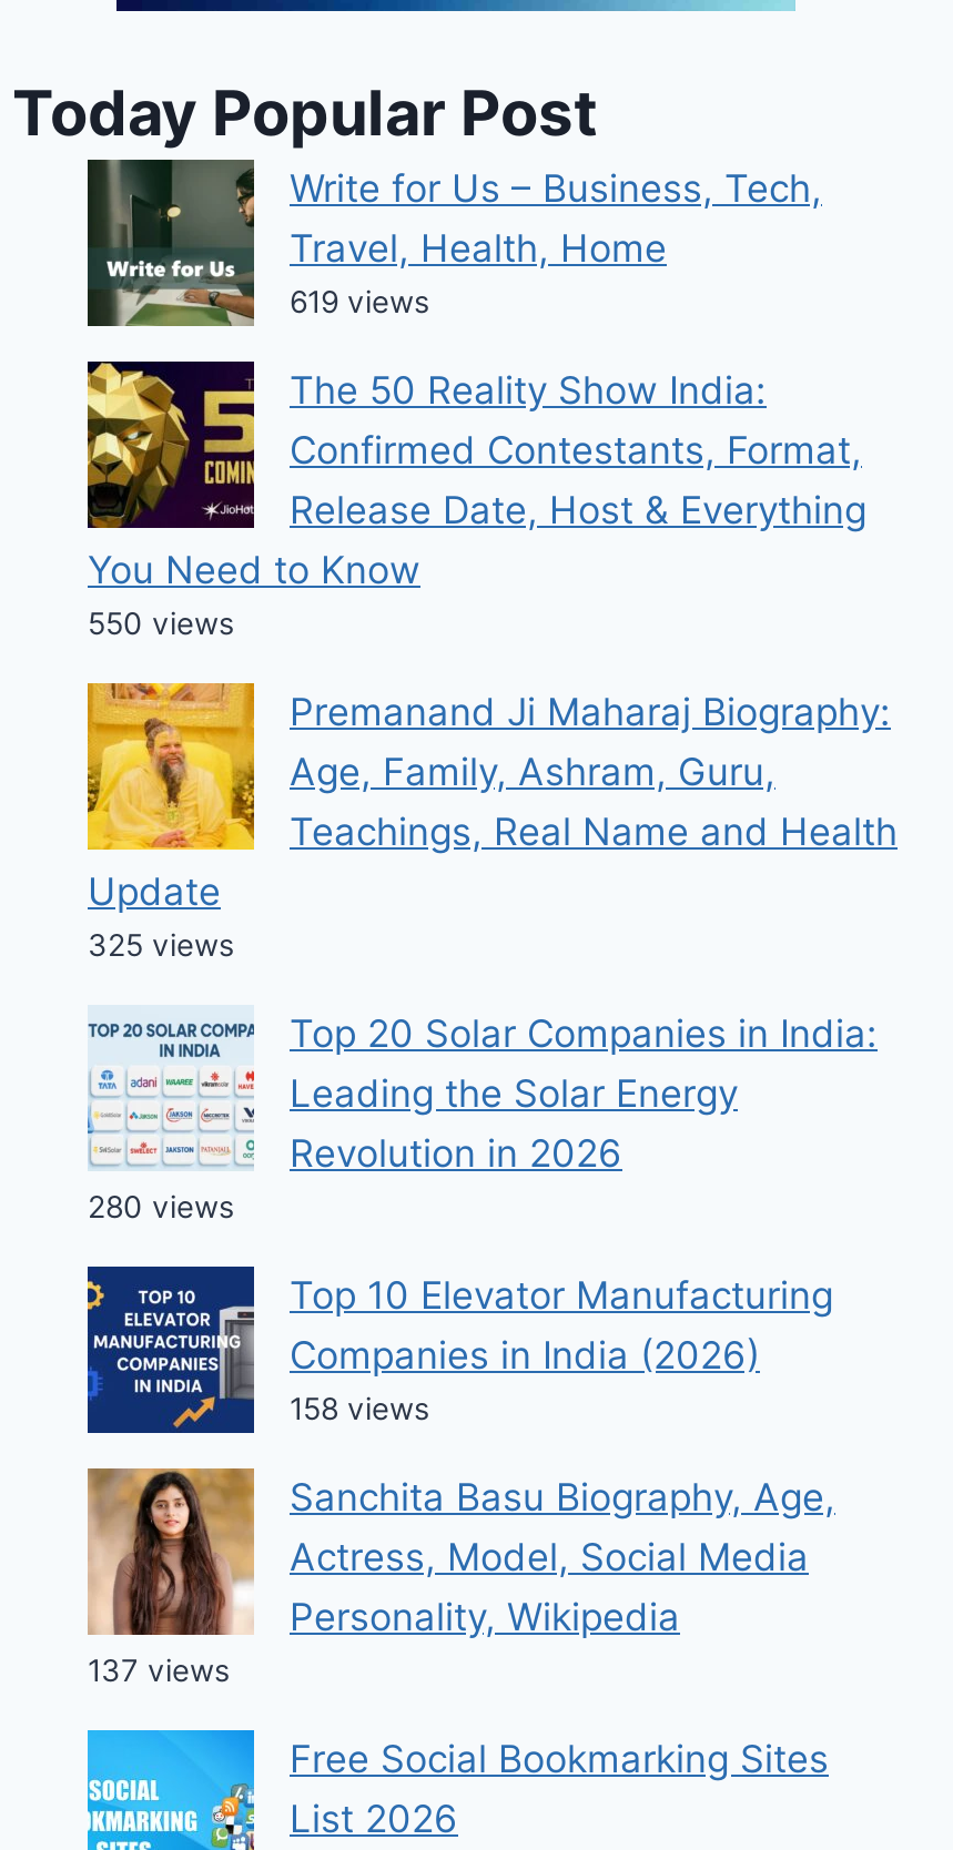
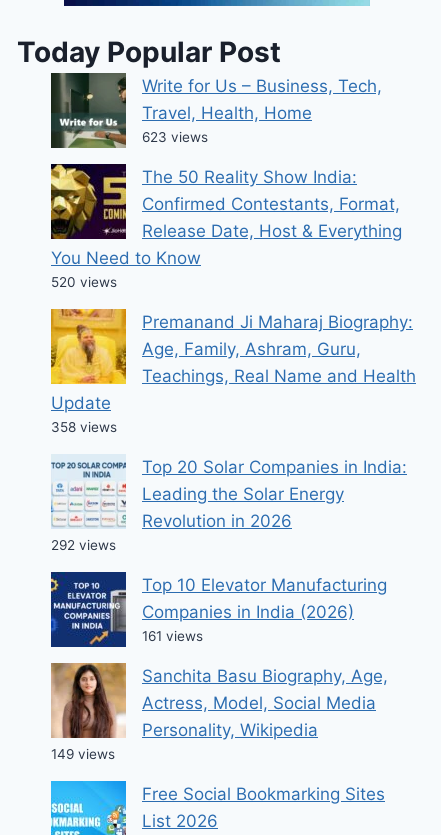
[290,285,429,320] 619 views -> [142,129,208,145] 623 views
[88,606,234,642] 550 views -> [51,274,117,290] 520 views
[88,928,234,963] 325 views -> [51,419,117,435] 358 views
[88,1190,234,1225] 280 views -> [51,537,116,553] 292 views
[290,1391,429,1427] 158 views -> [142,628,203,644] 161 views
[88,1653,230,1689] 137 views -> [51,746,115,762] 149 views

